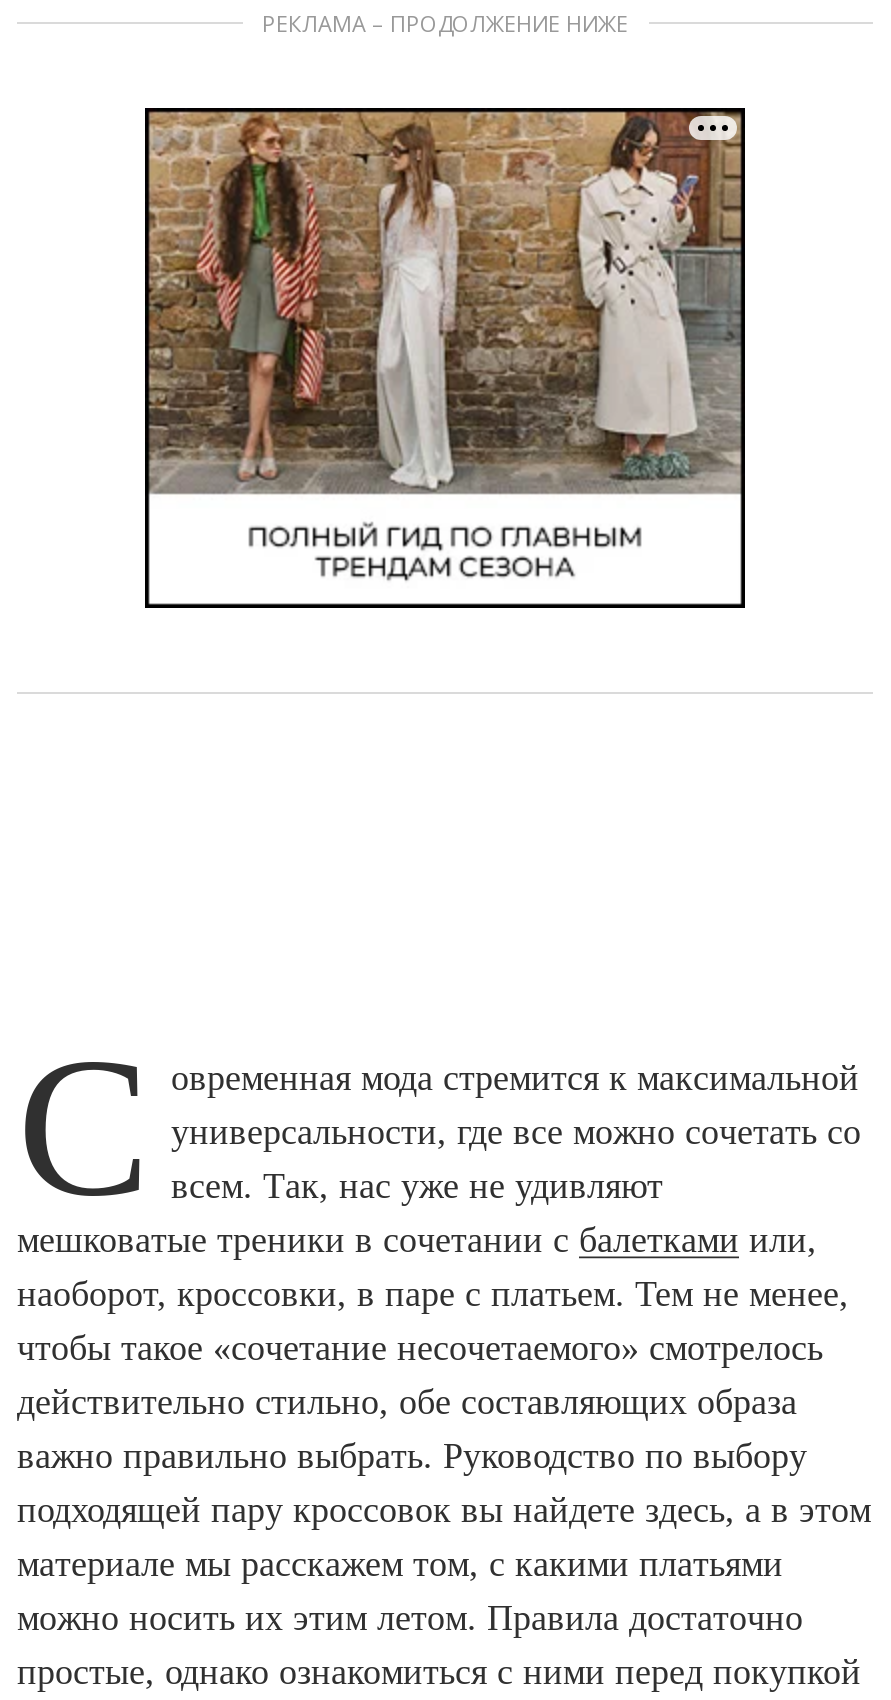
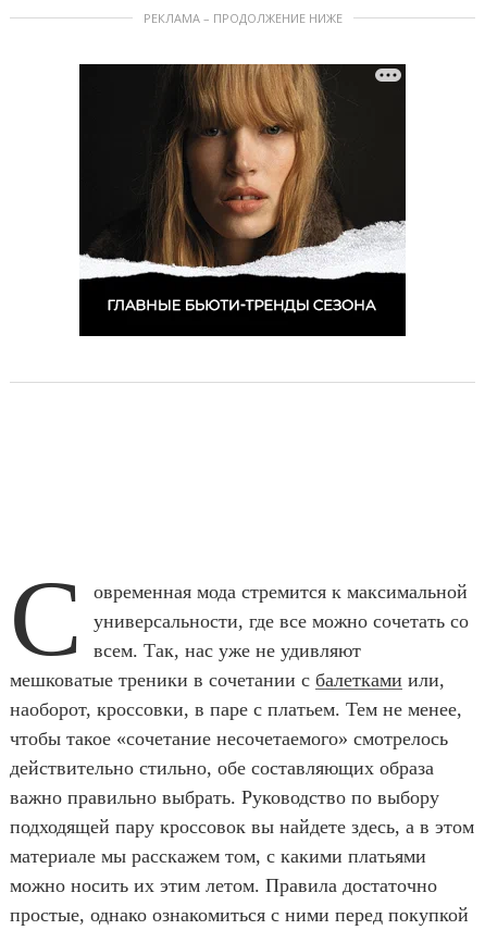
[143,106,747,604] [image] -> [79,63,406,335] [image]

